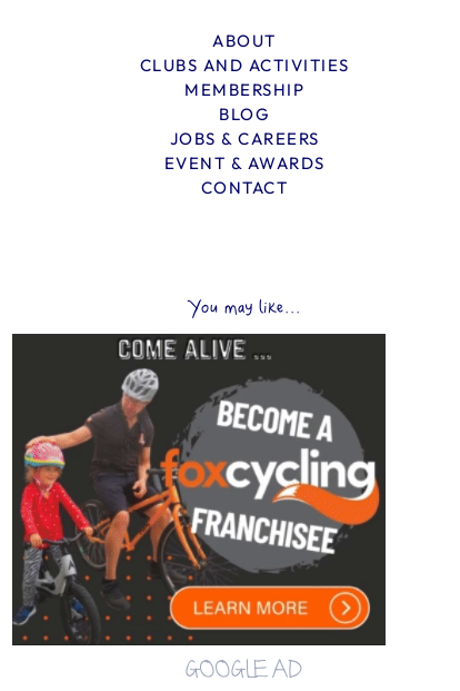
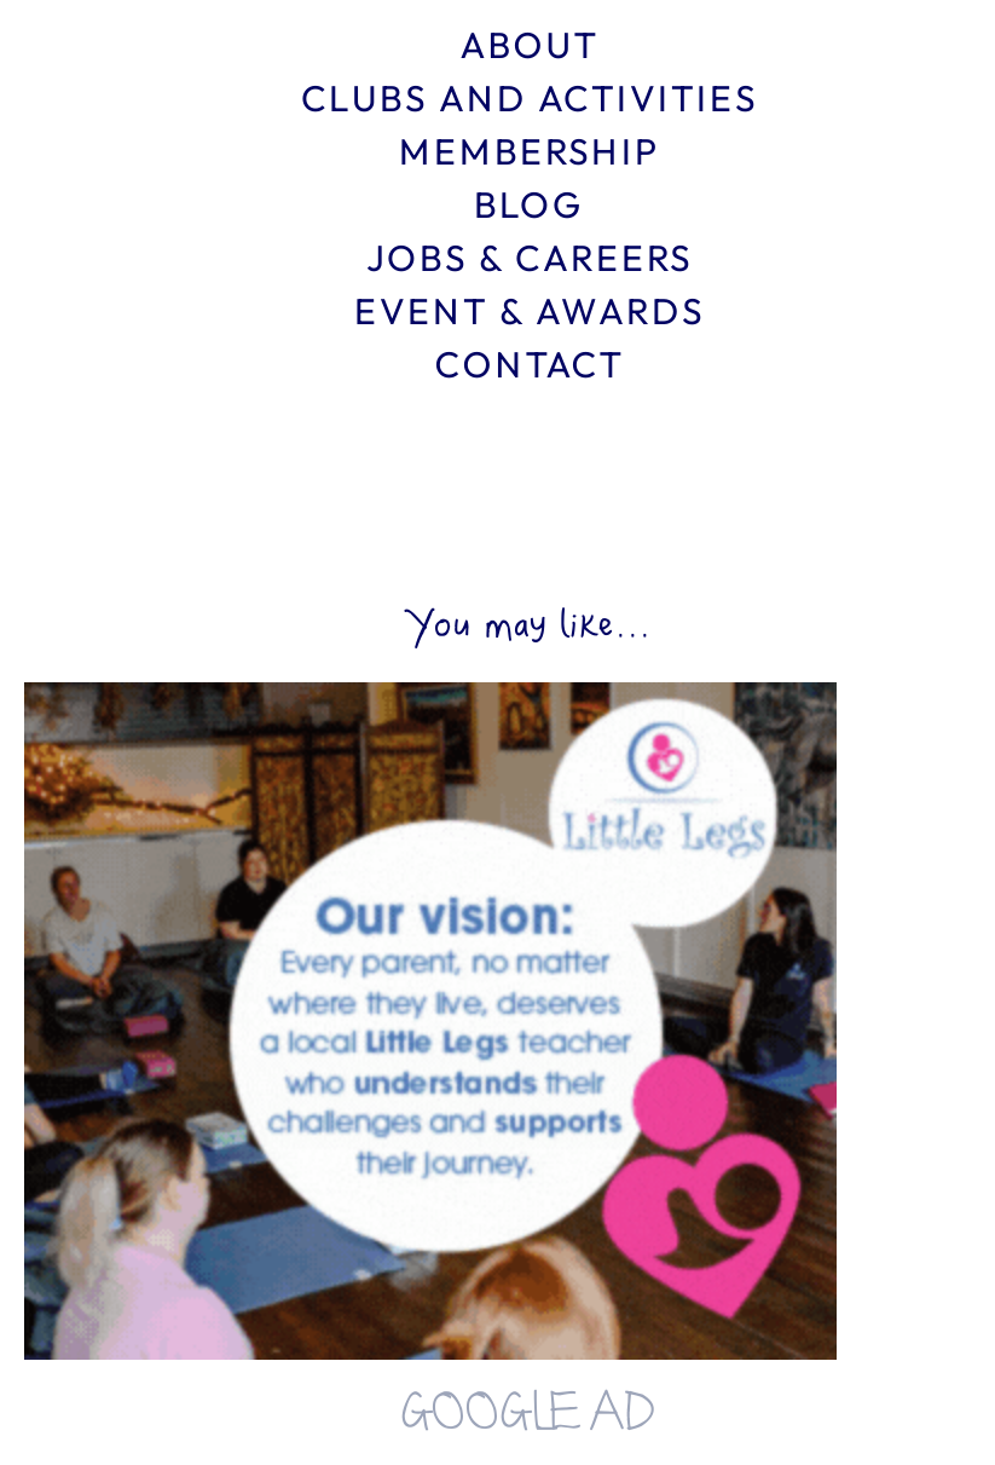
[11,333,387,646] [image] -> [22,680,839,1362] [image]

